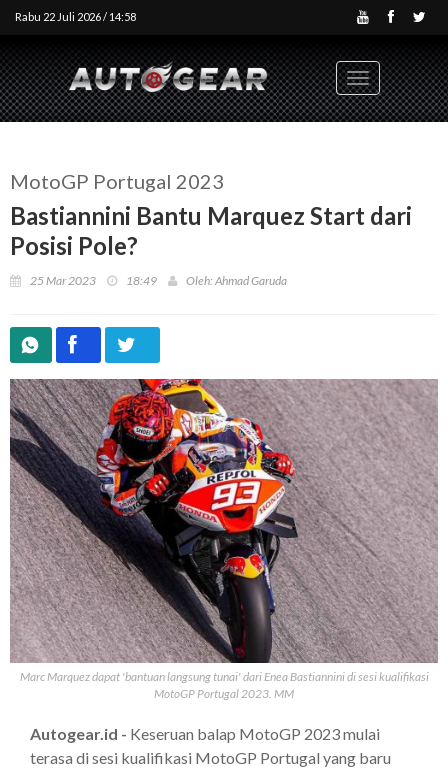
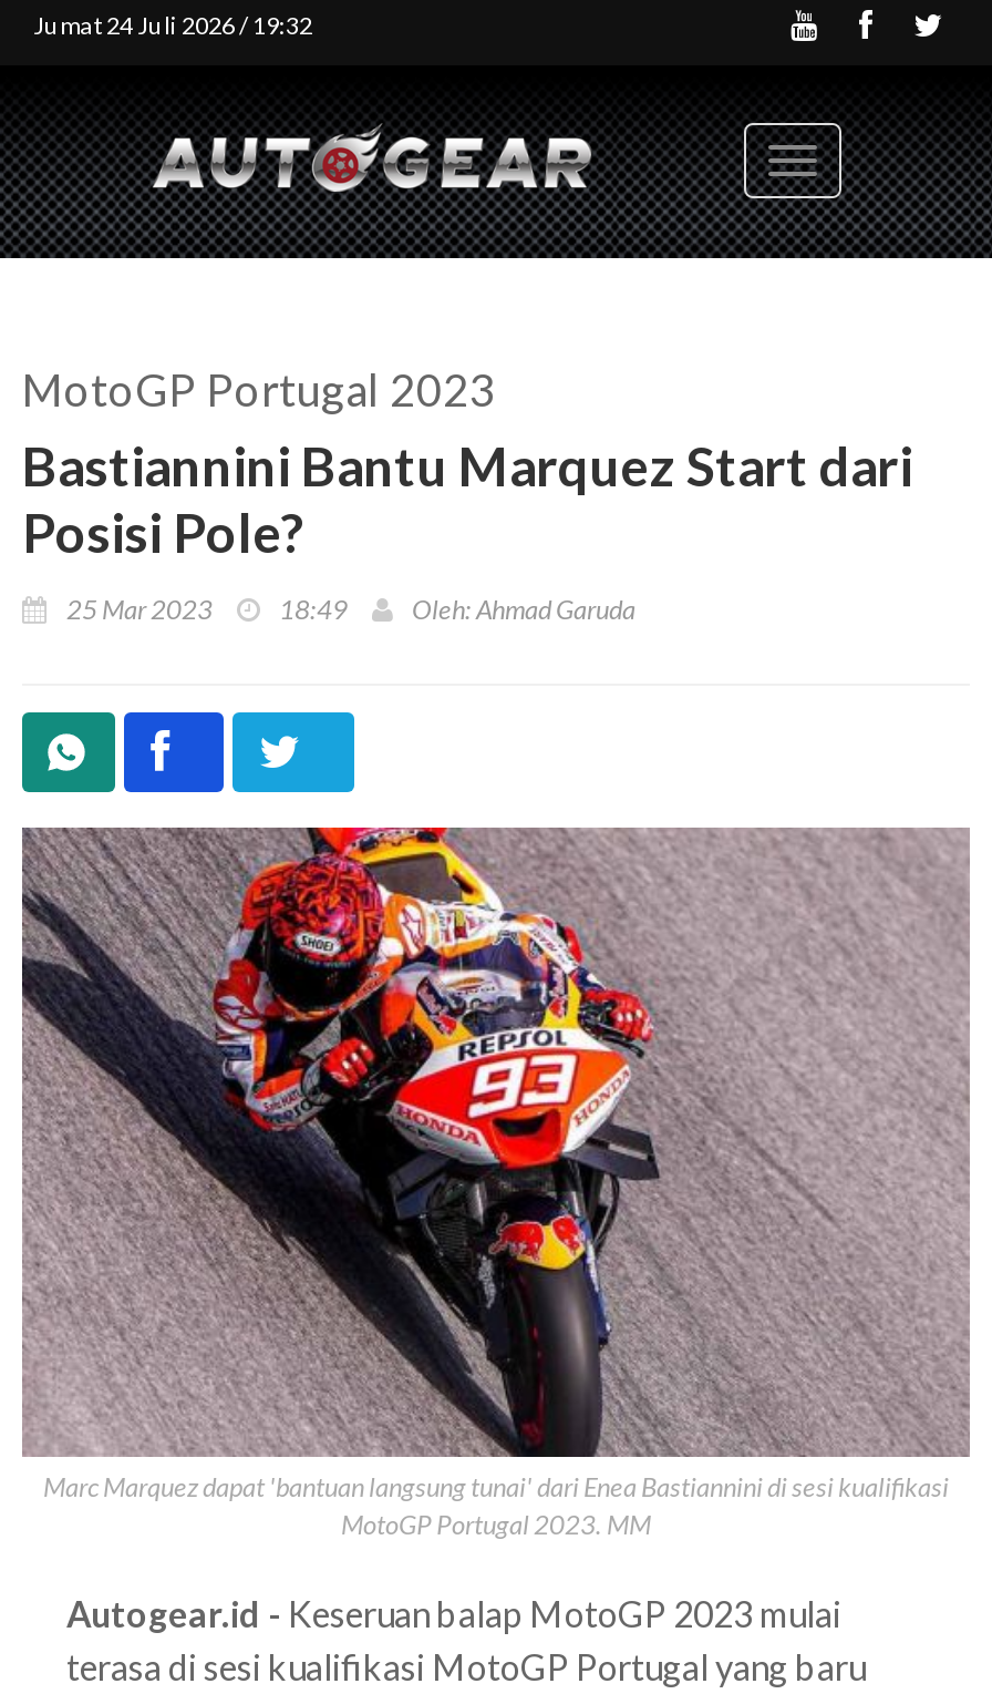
[15,10,136,23] Rabu 22 Juli 2026 / 14:58 -> [33,10,312,39] Jumat 24 Juli 2026 / 19:32

